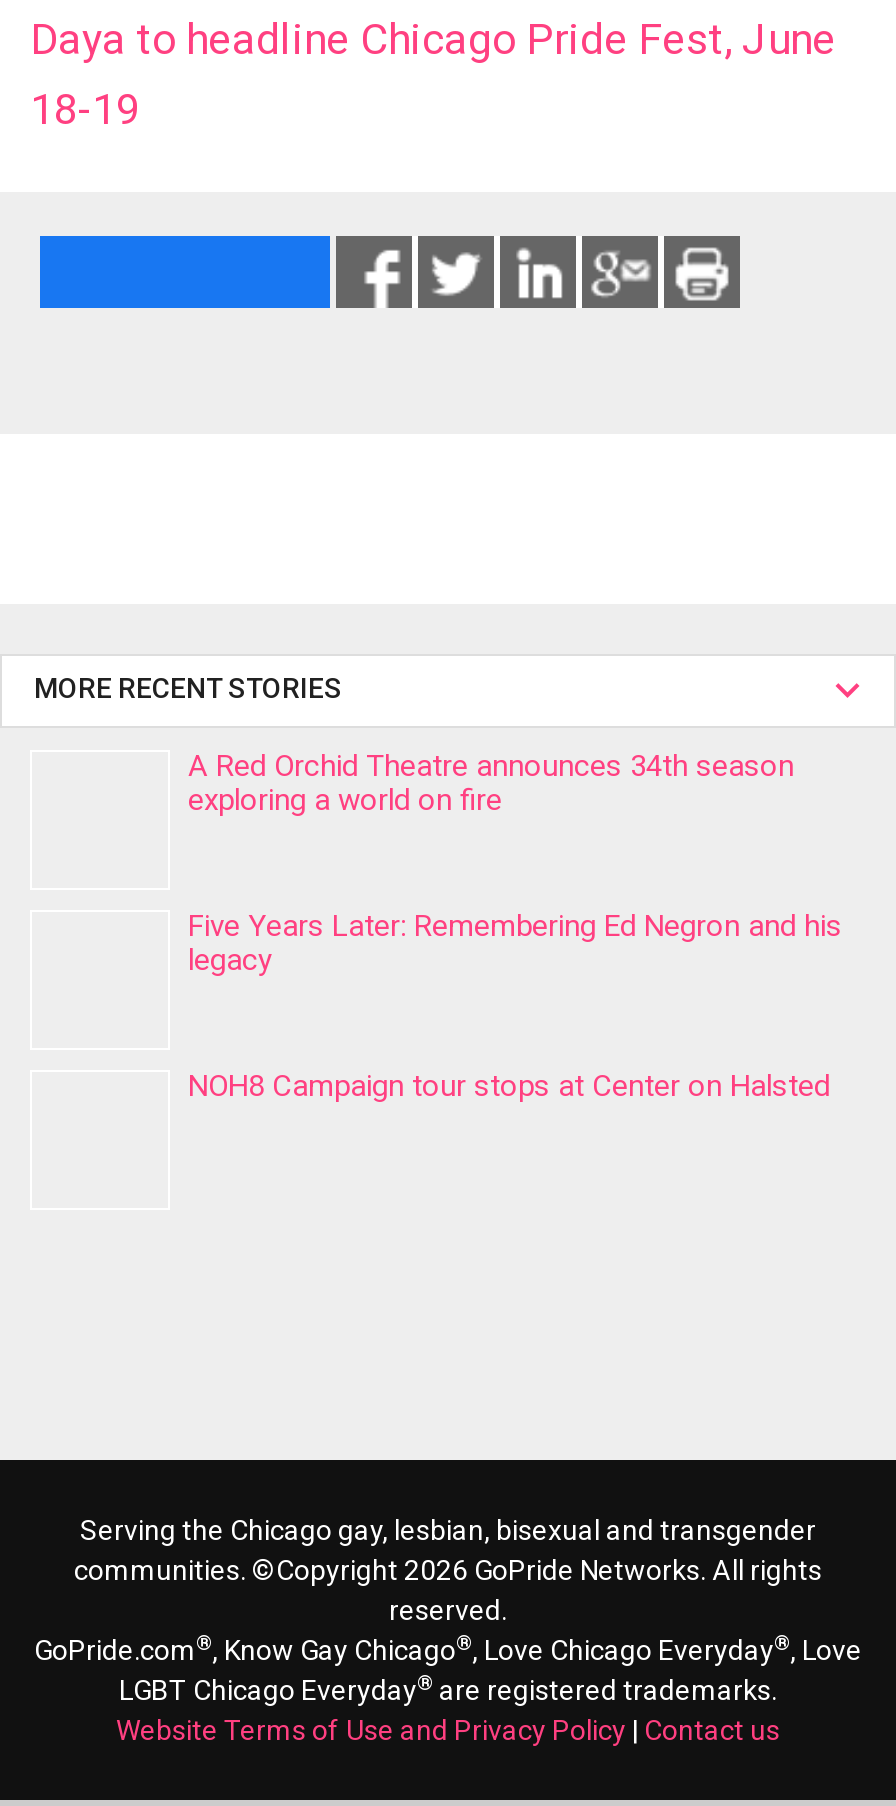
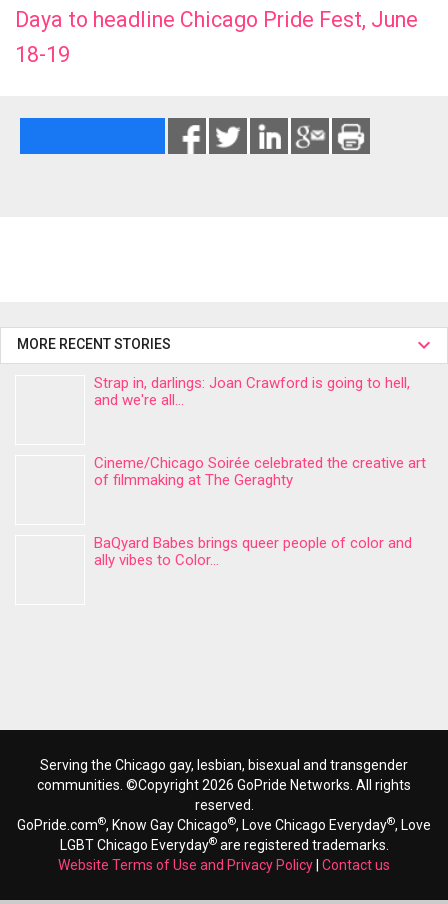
[188,748,794,818] A Red Orchid Theatre announces 34th season | exploring a world on fire -> [94,374,410,409] Strap in, darlings: Joan Crawford is going to hell, | and we're all...
[188,908,842,978] Five Years Later: Remembering Ed Negron and his | legacy -> [94,454,426,489] Cineme/Chicago Soirée celebrated the creative art | of filmmaking at The Geraghty
[188,1068,830,1104] NOH8 Campaign tour stops at Center on Halsted -> [94,534,412,569] BaQyard Babes brings queer people of color and | ally vibes to Color...

